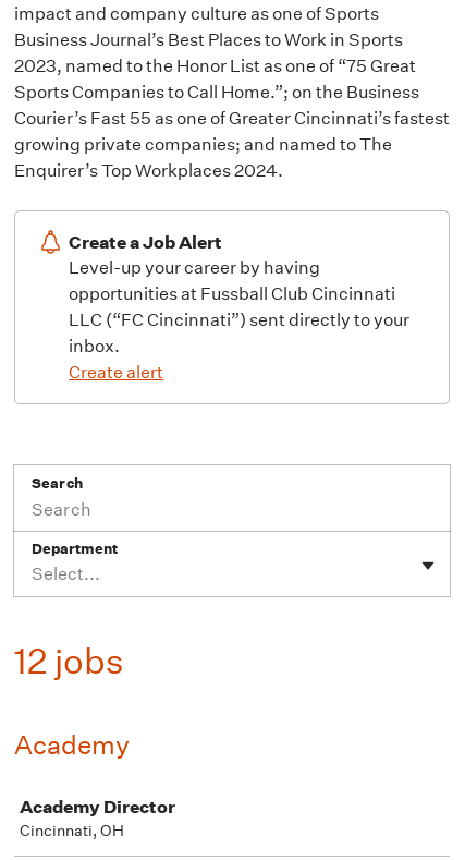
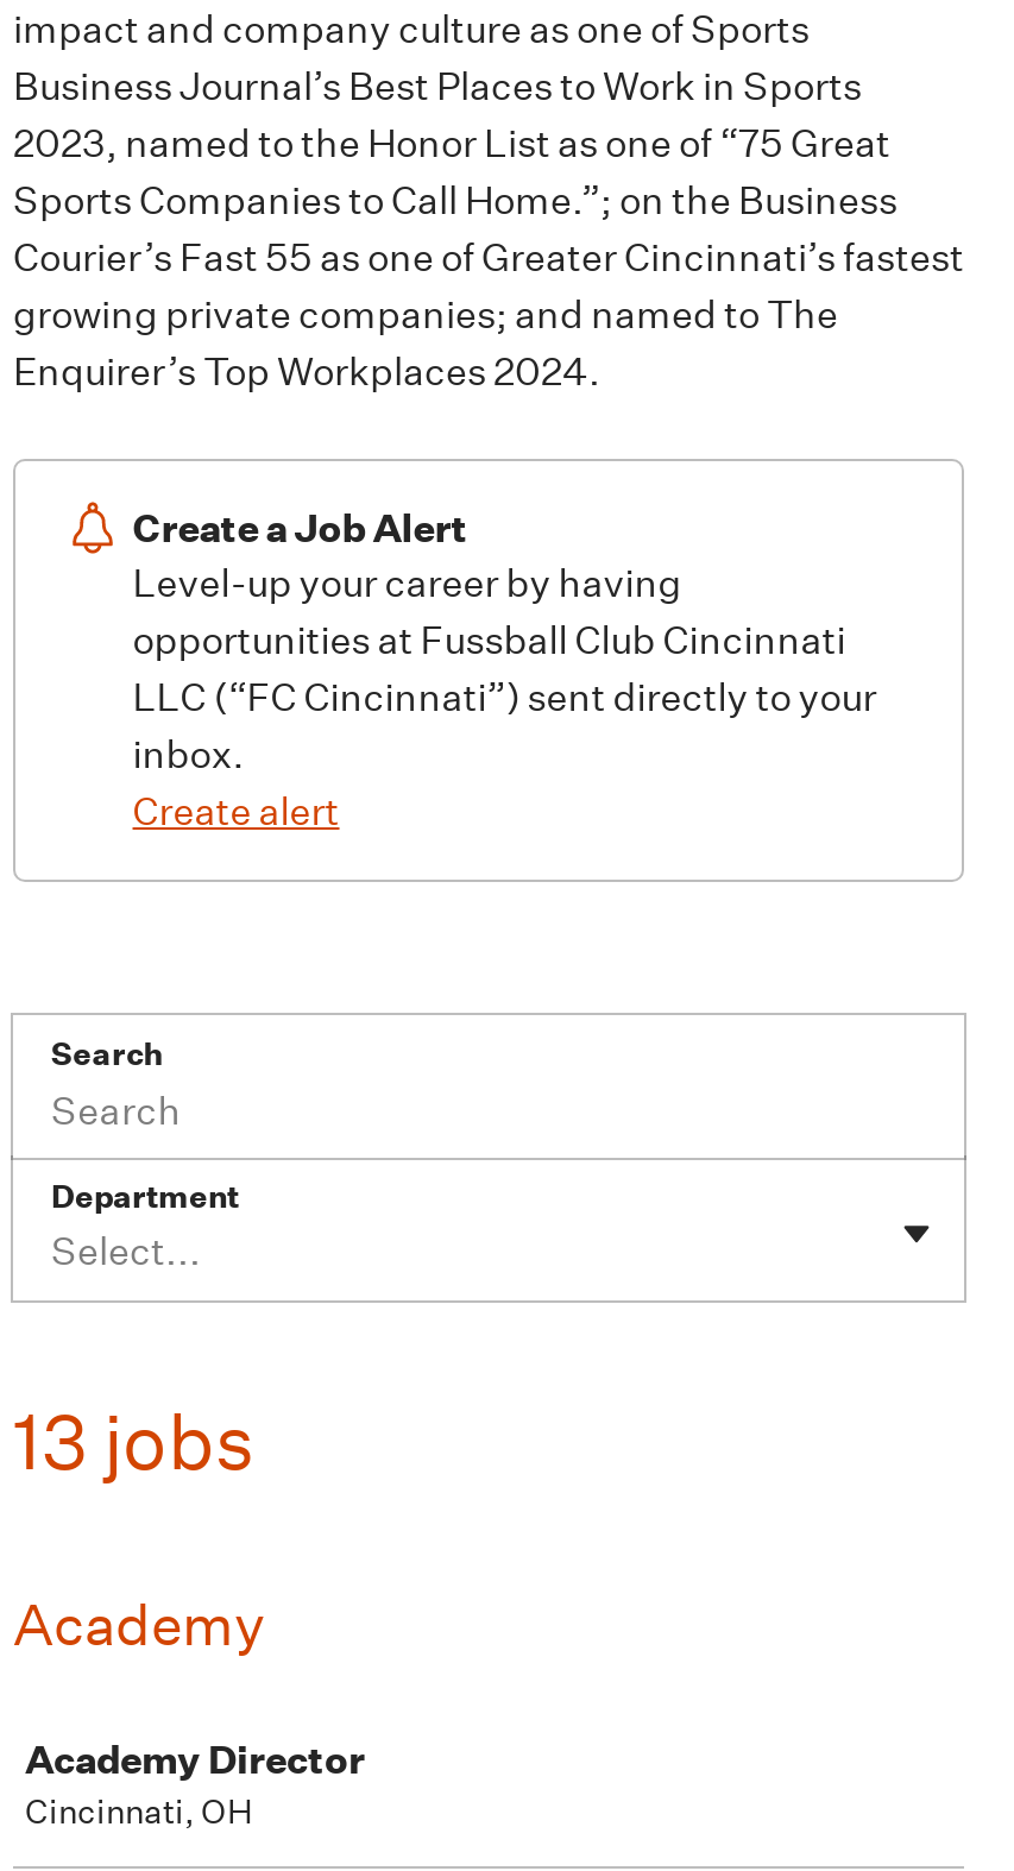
[14,640,124,682] 12 jobs -> [13,1396,256,1488] 13 jobs

